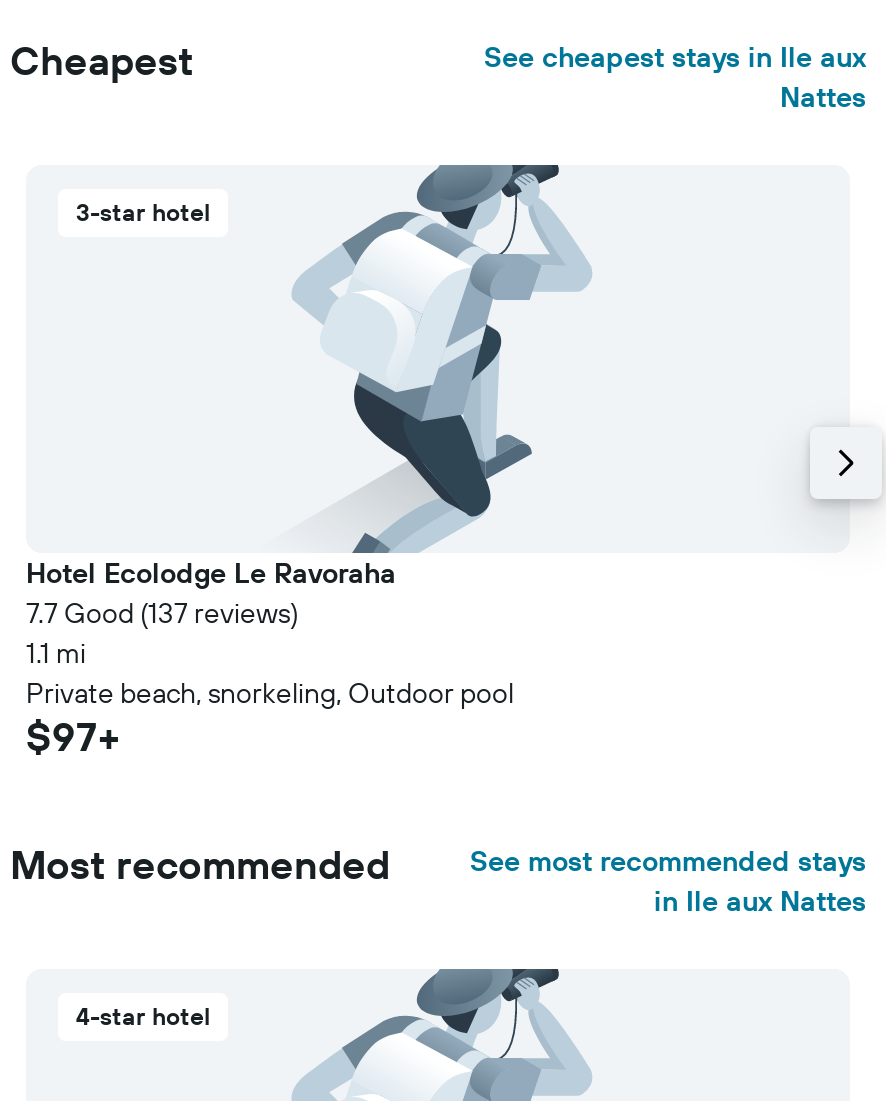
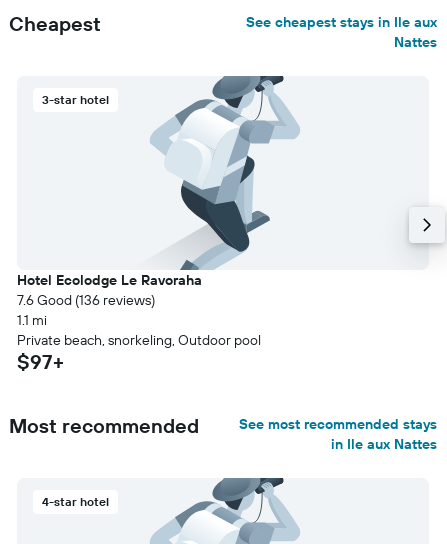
[26,595,298,631] 7.7 Good (137 reviews) -> [17,291,155,309] 7.6 Good (136 reviews)

